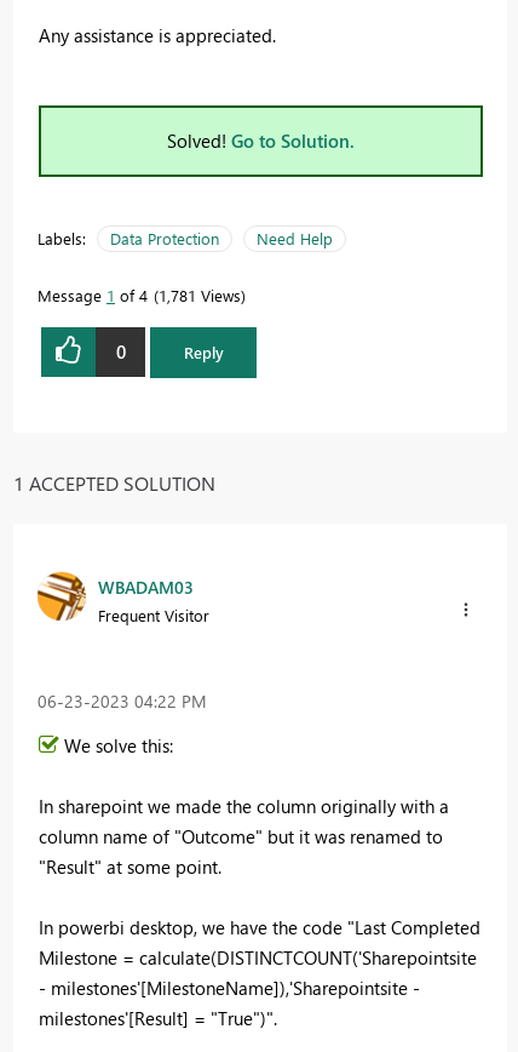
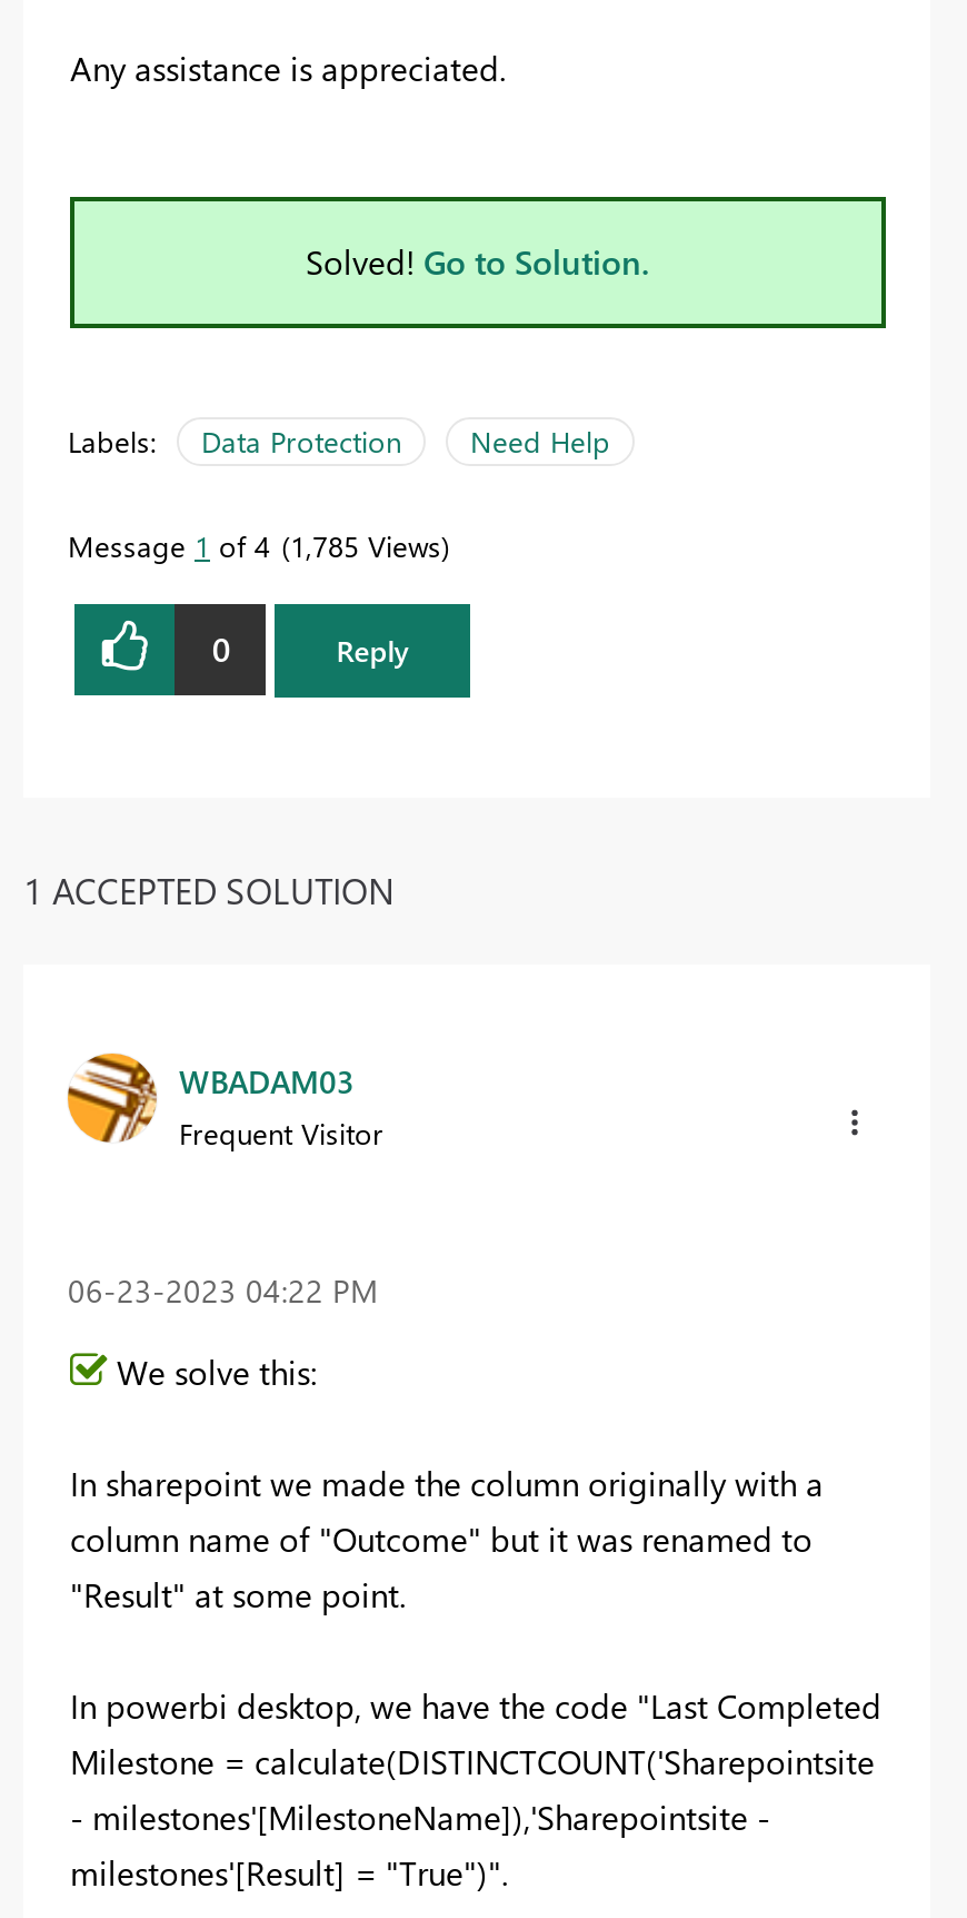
[38,284,241,305] Message 1 of 4 1,781 Views -> [68,525,441,563] Message 1 of 4 1,785 Views

